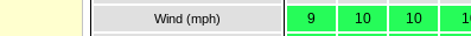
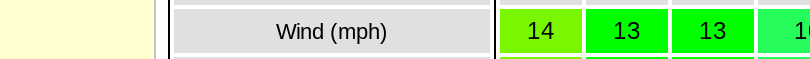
[307,10,316,27] 9 -> [527,17,555,45] 14
[354,10,371,27] 10 -> [613,17,641,45] 13
[405,10,422,27] 10 -> [699,17,727,45] 13

